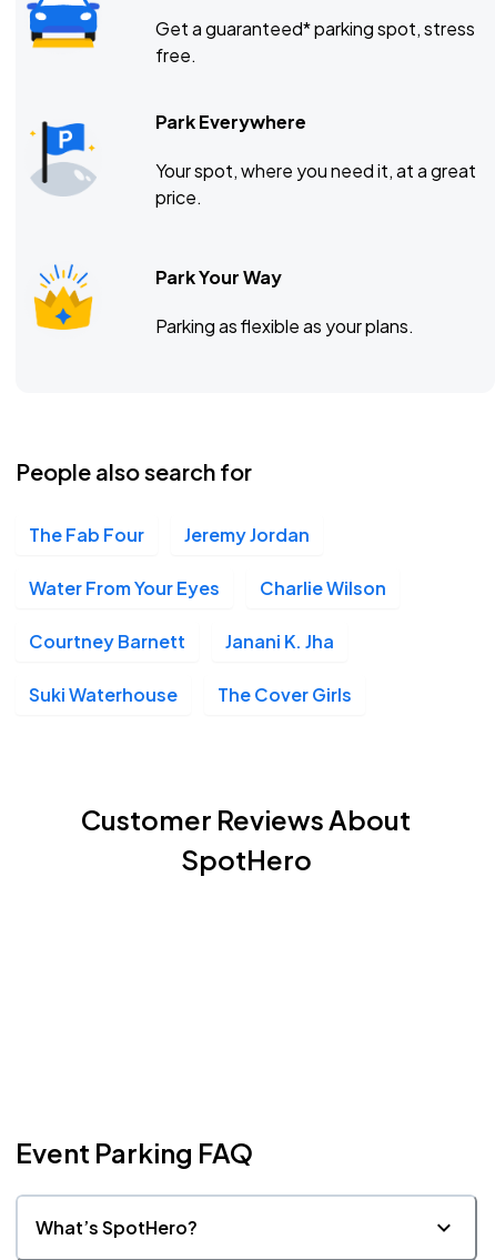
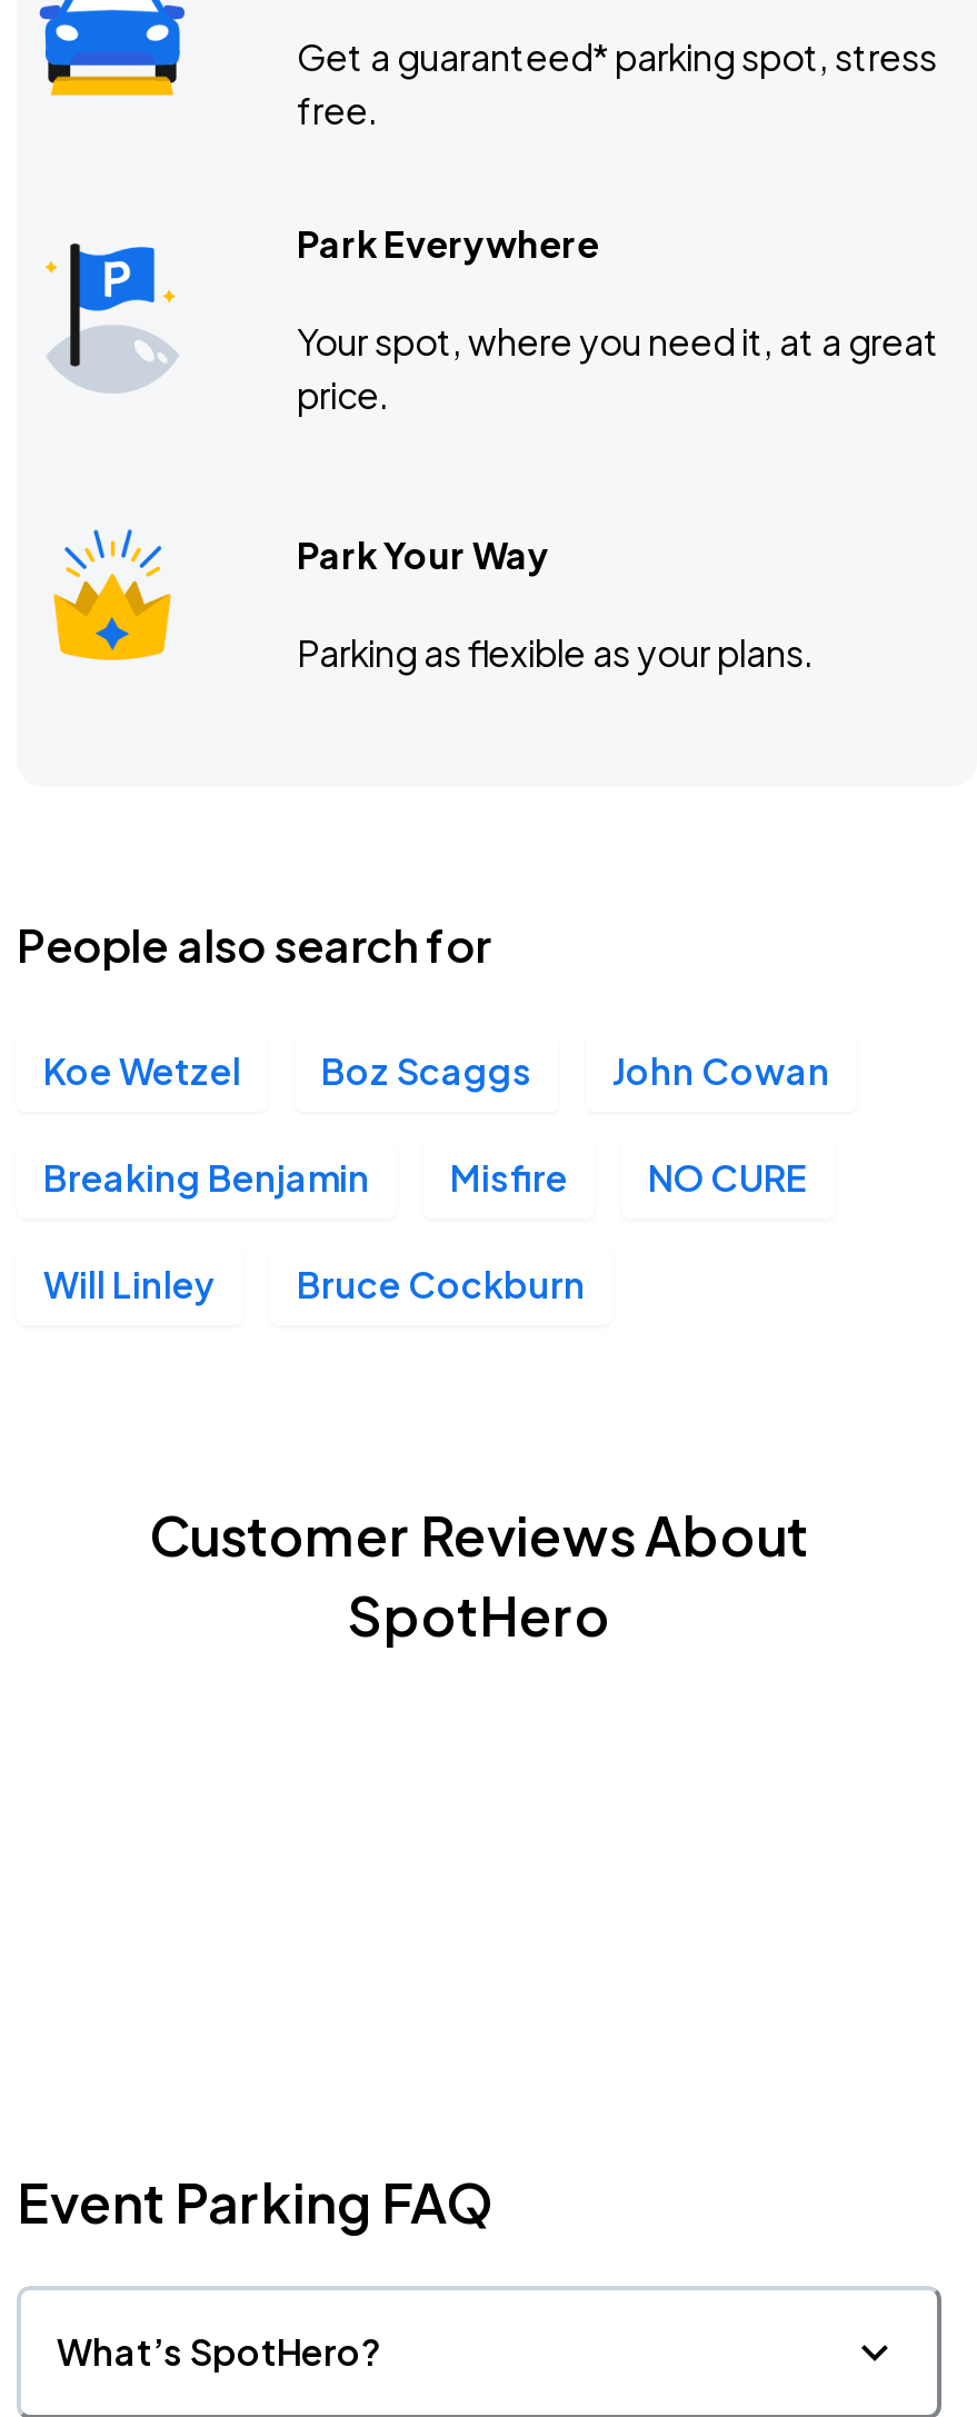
[29,523,386,706] The Fab Four | Jeremy Jordan | Water From Your Eyes | Charlie Wilson | Courtney Barnett | Janani K. Jha | Suki Waterhouse | The Cover Girls -> [43,1047,830,1307] Koe Wetzel | Boz Scaggs | John Cowan | Breaking Benjamin | Misfire | NO CURE | Will Linley | Bruce Cockburn

